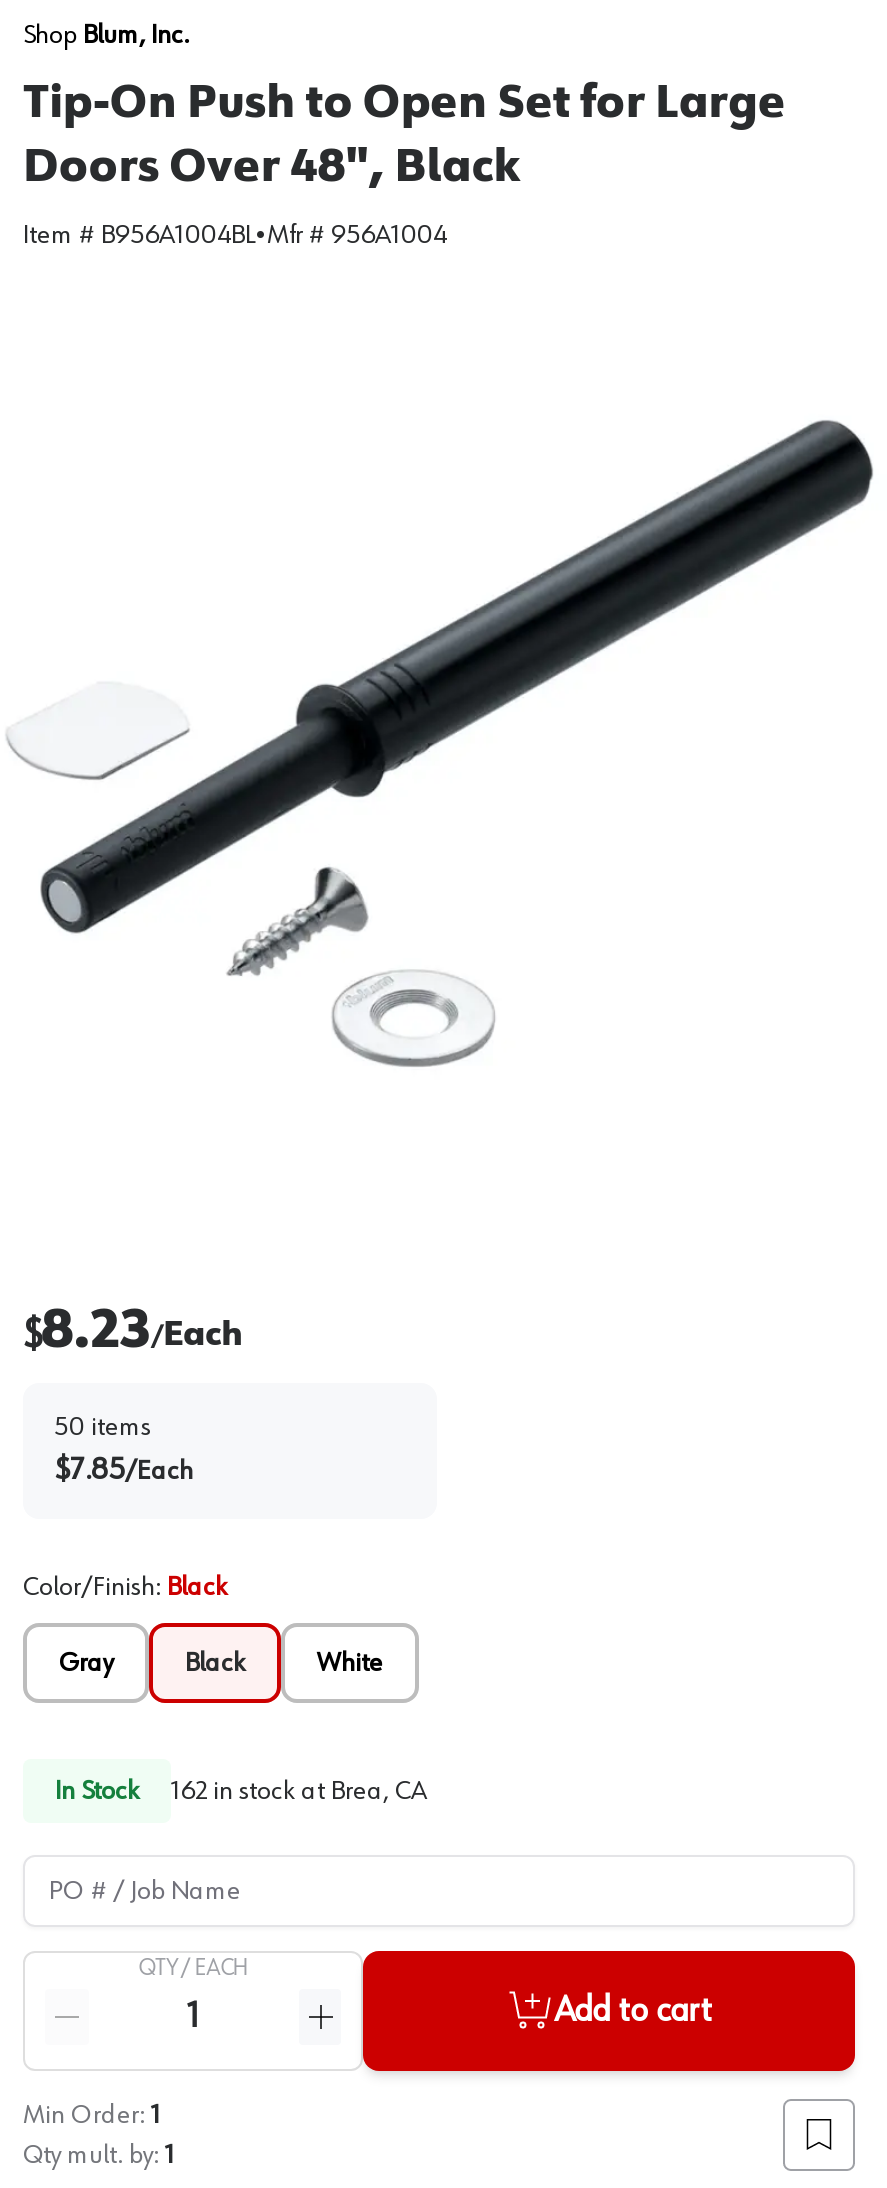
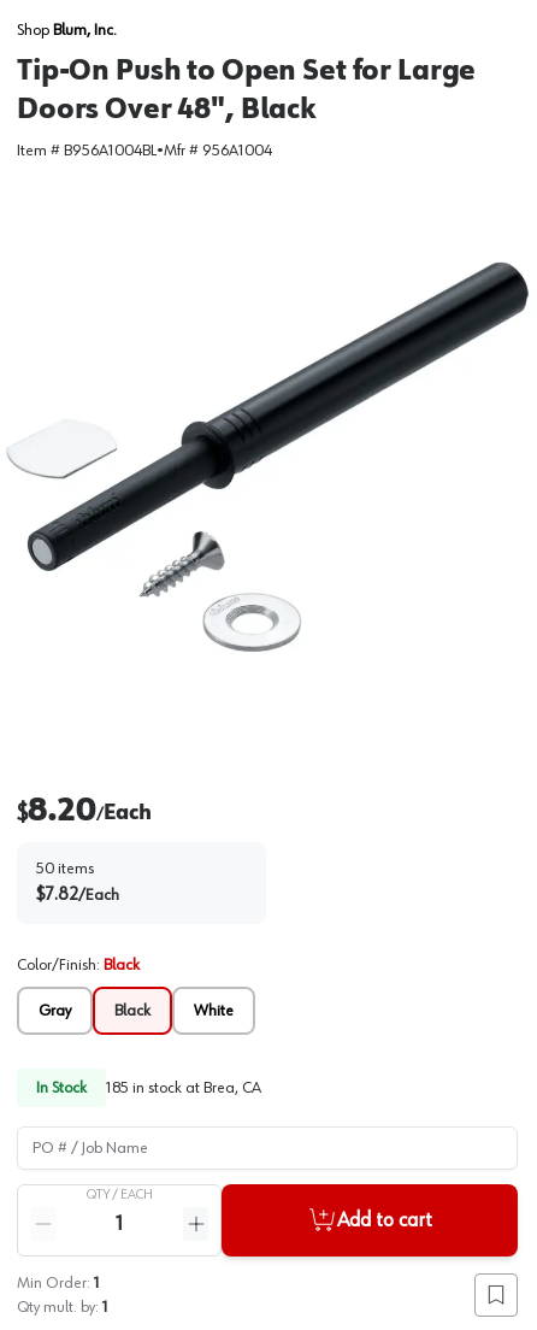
[23,1303,243,1359] $8.23/Each -> [17,794,152,828] $8.20/Each
[55,1455,193,1487] $7.85/Each -> [36,885,119,905] $7.82/Each
[171,1777,427,1805] 162 in stock at Brea, CA -> [106,1079,261,1096] 185 in stock at Brea, CA

